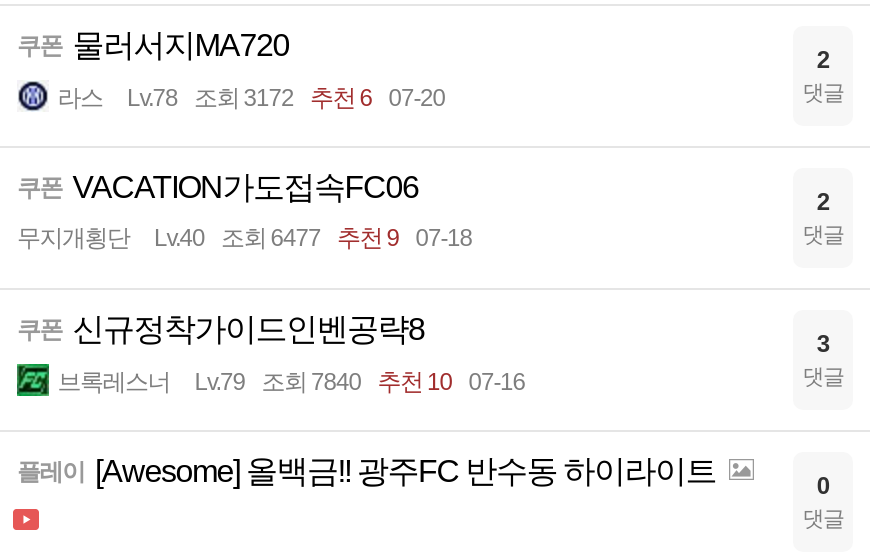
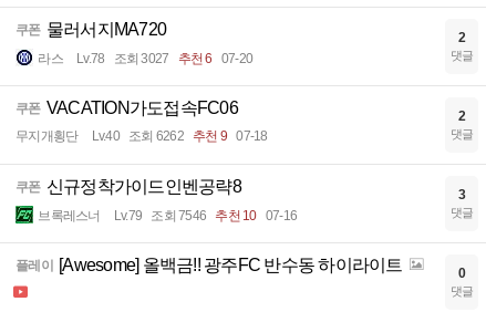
[57,84,445,112] 라스 Lv.78 조회 3172 추천 6 07-20 -> [38,51,252,66] 라스 Lv.78 조회 3027 추천 6 07-20
[17,224,472,252] 무지개횡단 Lv.40 조회 6477 추천 9 07-18 -> [15,128,267,144] 무지개횡단 Lv.40 조회 6262 추천 9 07-18
[57,368,525,396] 브록레스너 Lv.79 조회 7840 추천 10 07-16 -> [38,208,297,223] 브록레스너 Lv.79 조회 7546 추천 10 07-16

